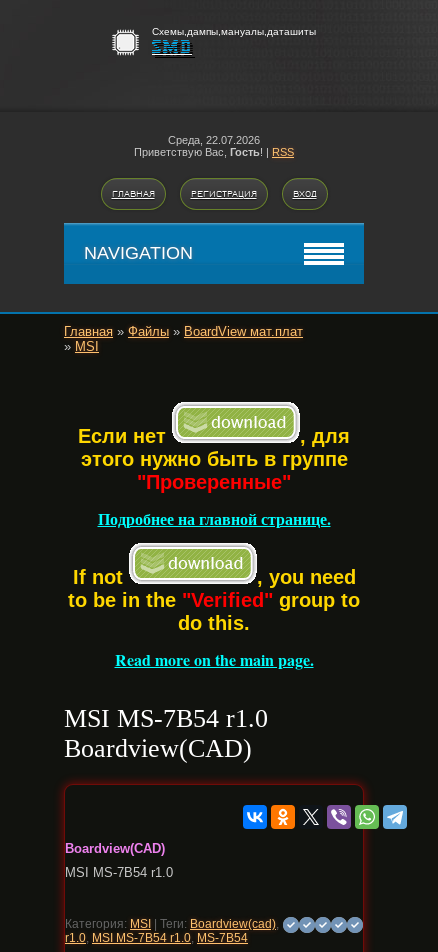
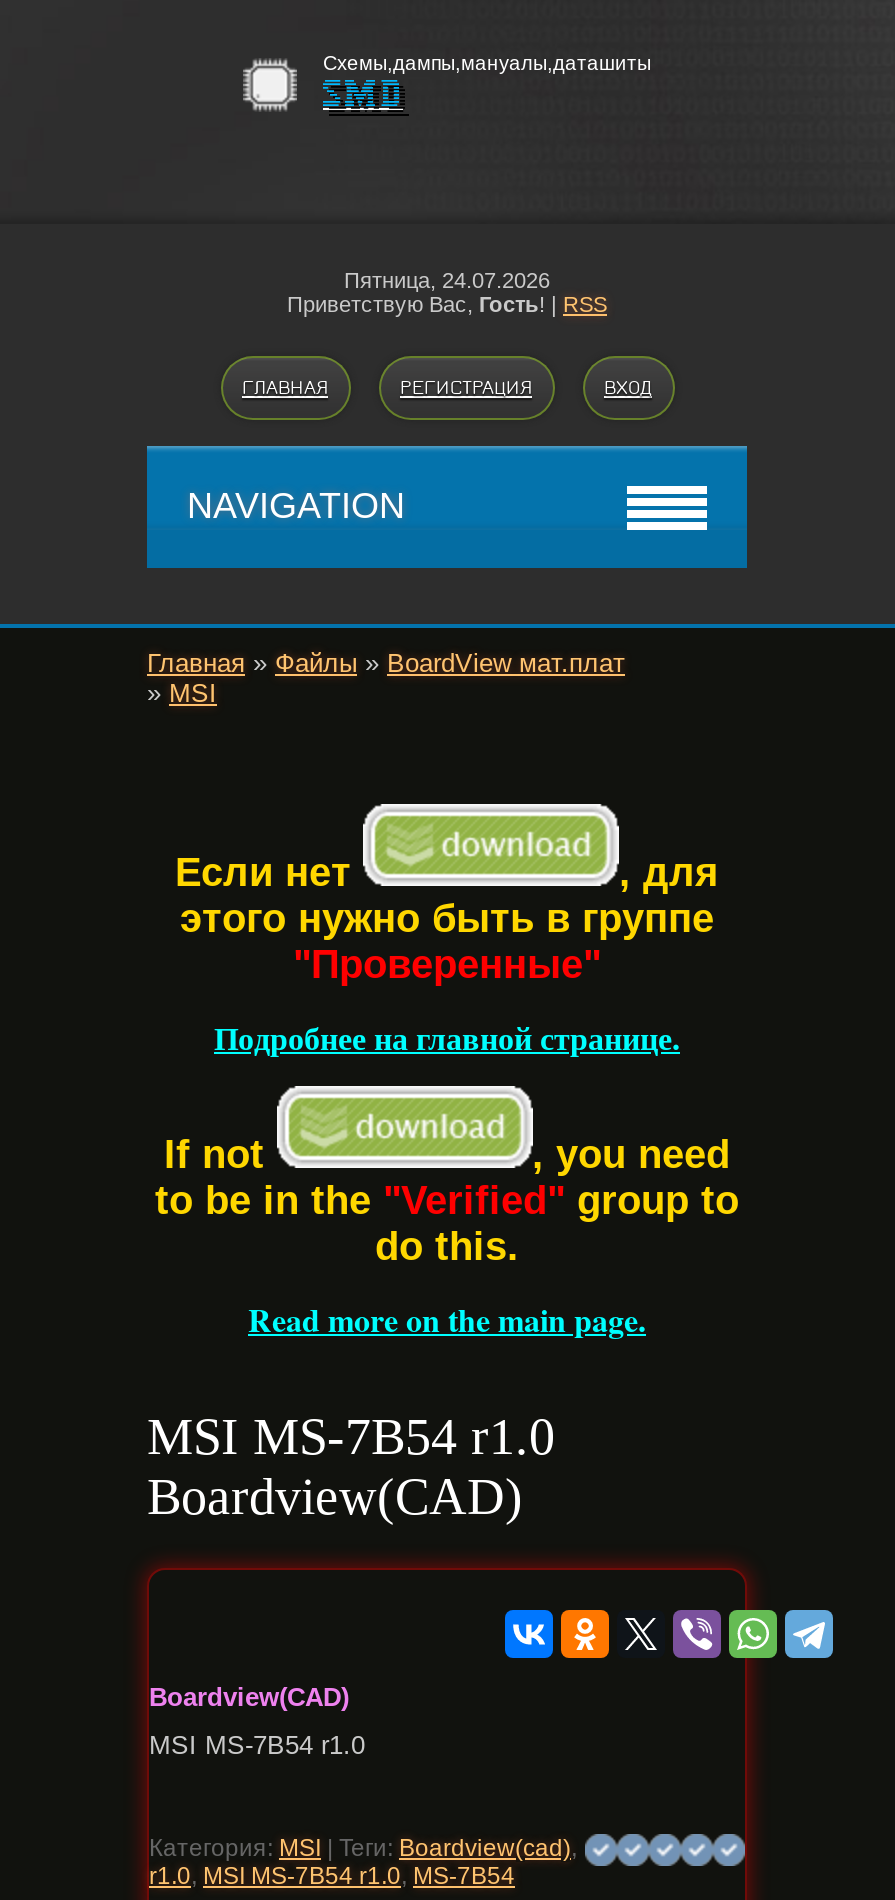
[168,134,260,146] Среда, 22.07.2026 -> [344,268,550,292] Пятница, 24.07.2026

